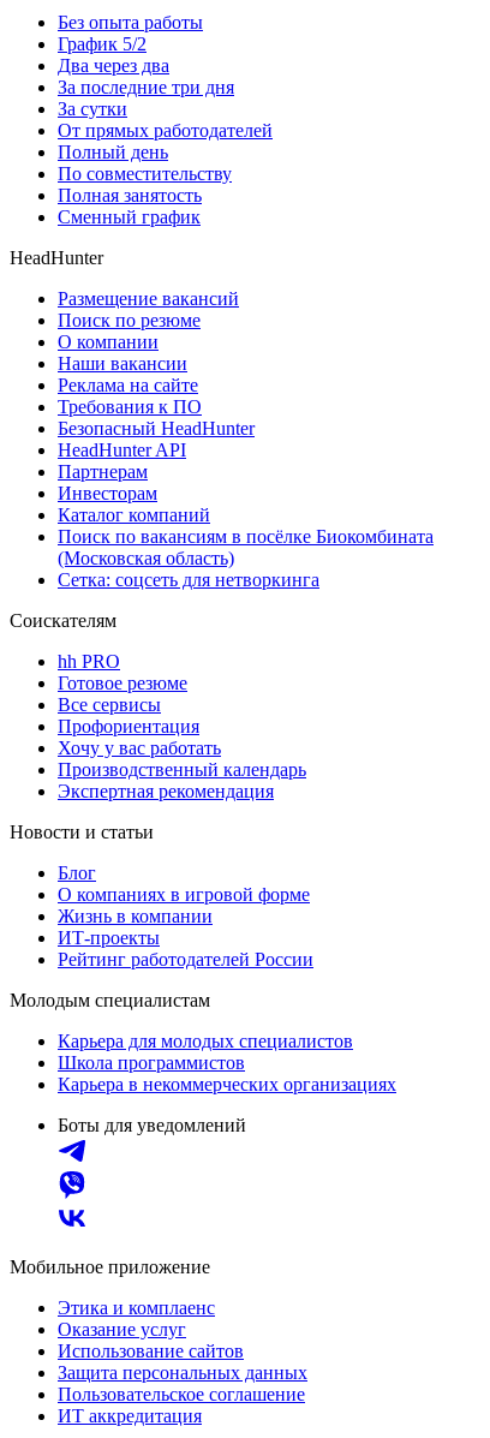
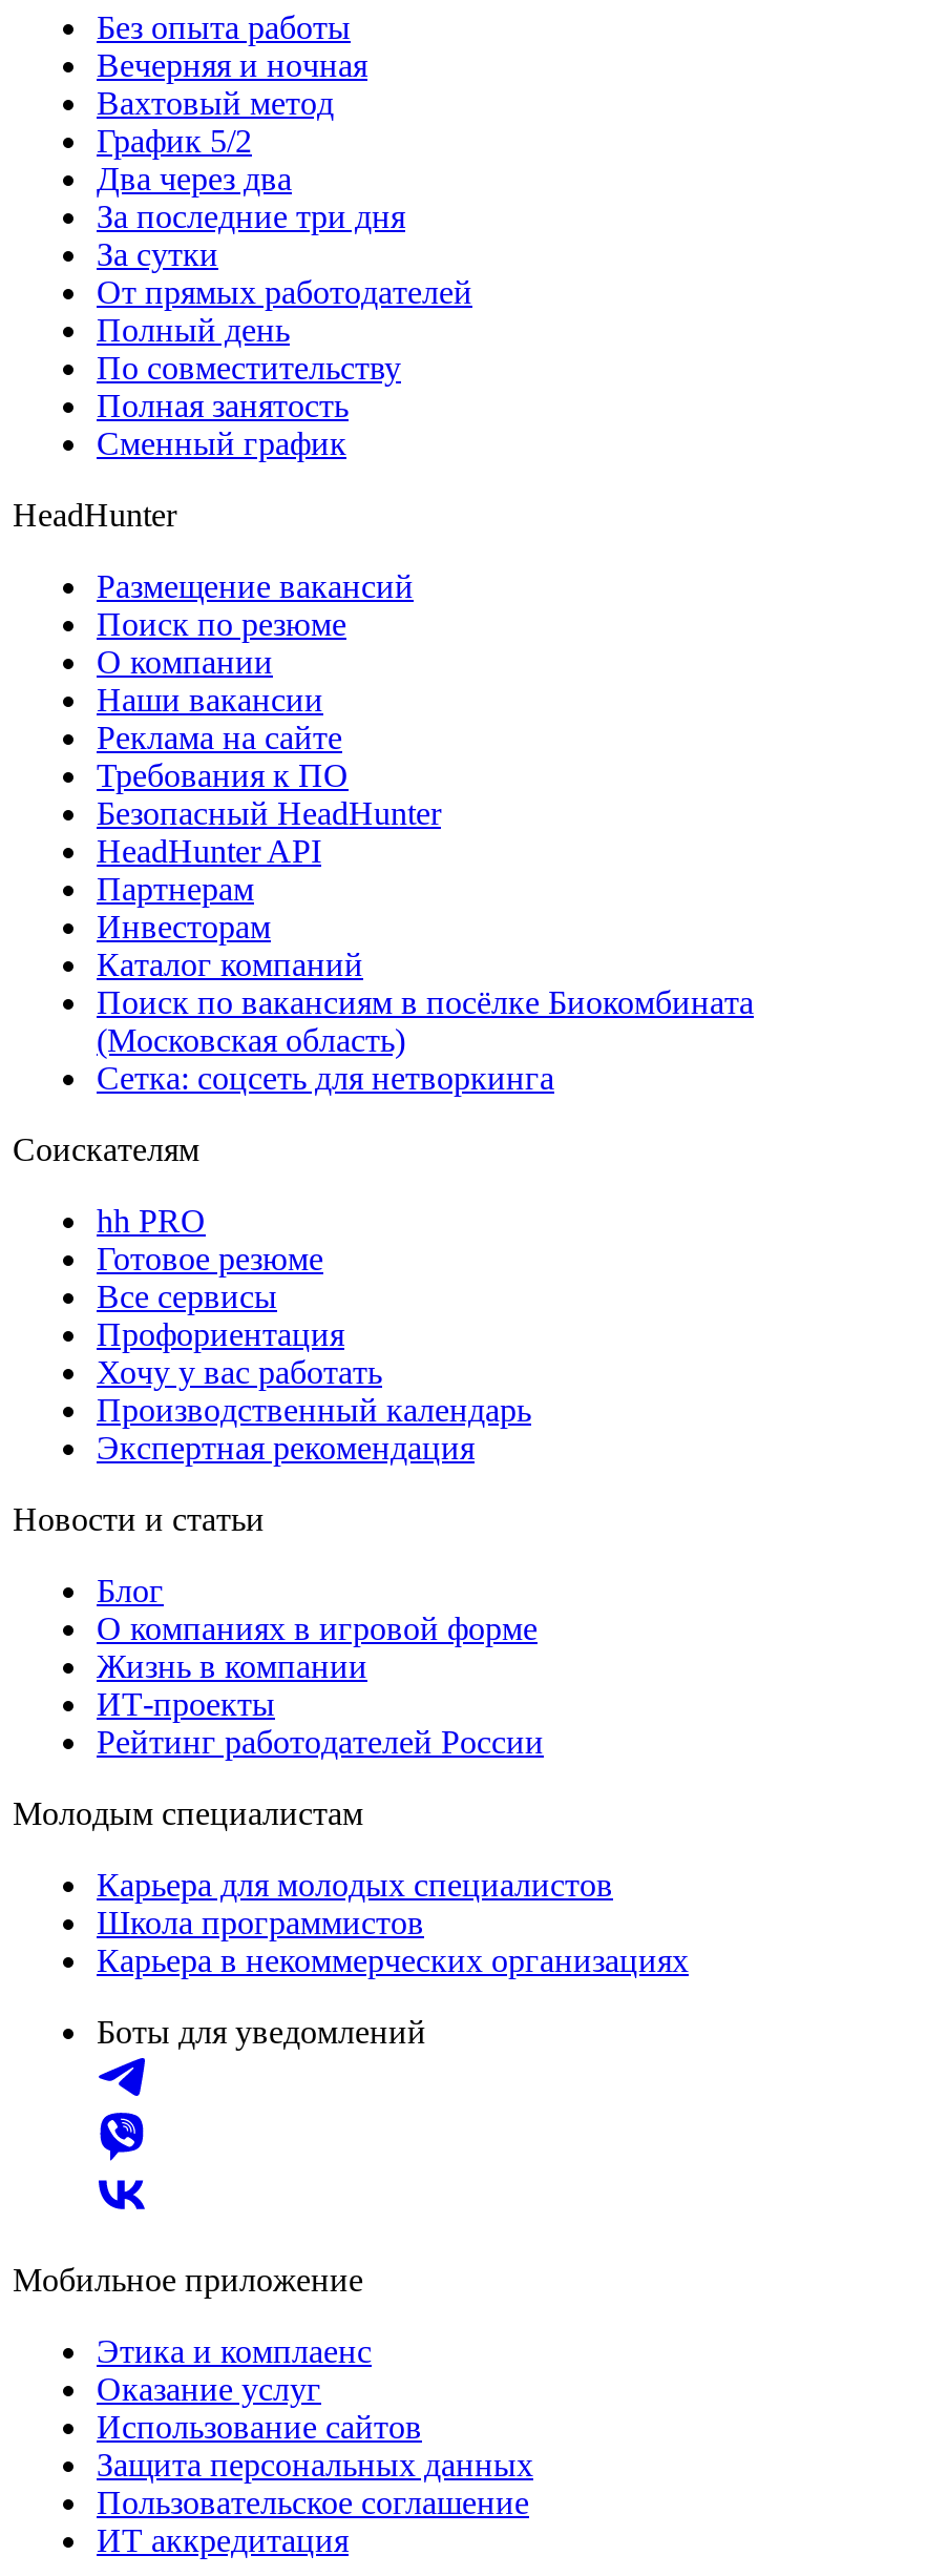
none -> [97,47,367,121] Вечерняя и ночная | Вахтовый метод

